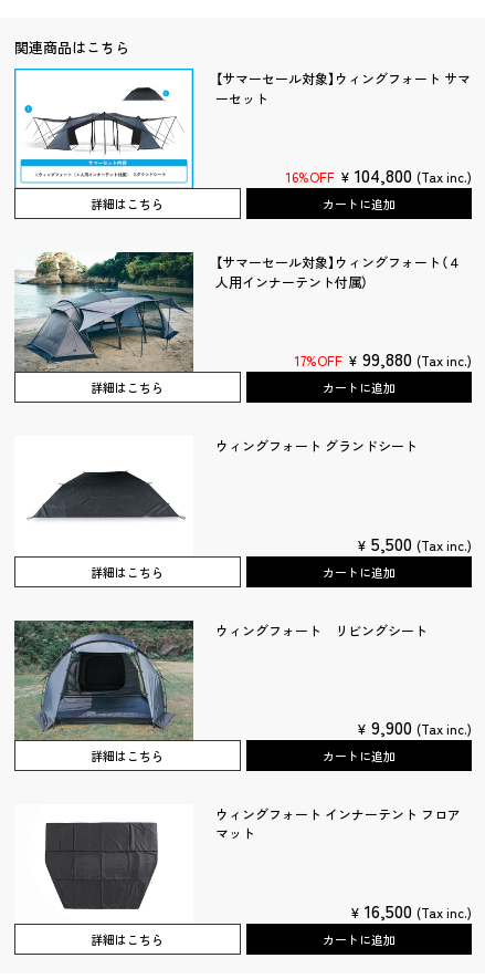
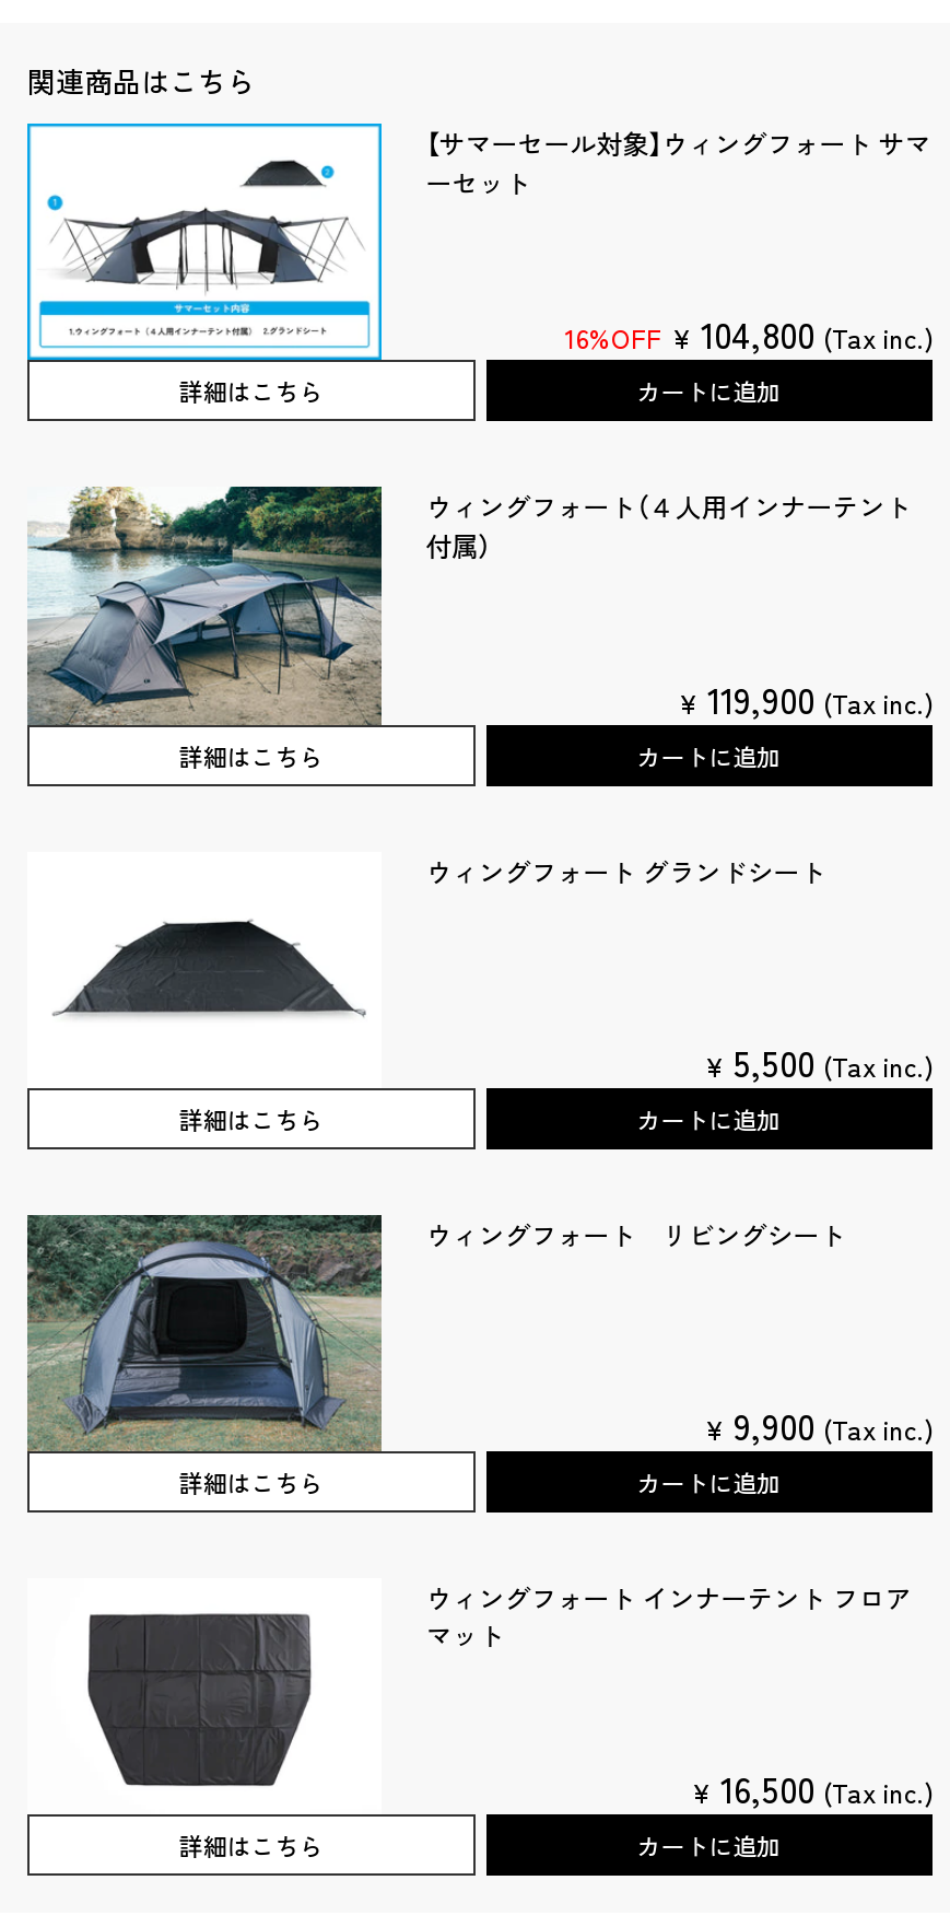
[216,252,461,291] 【サマーセール対象】ウィングフォート（４ | 人用インナーテント付属） -> [426,487,911,564] ウィングフォート（４人用インナーテント | 付属）
[295,346,472,372] 17%OFF ¥ 99,880 (Tax inc.) -> [677,671,933,724] ¥ 119,900 (Tax inc.)

